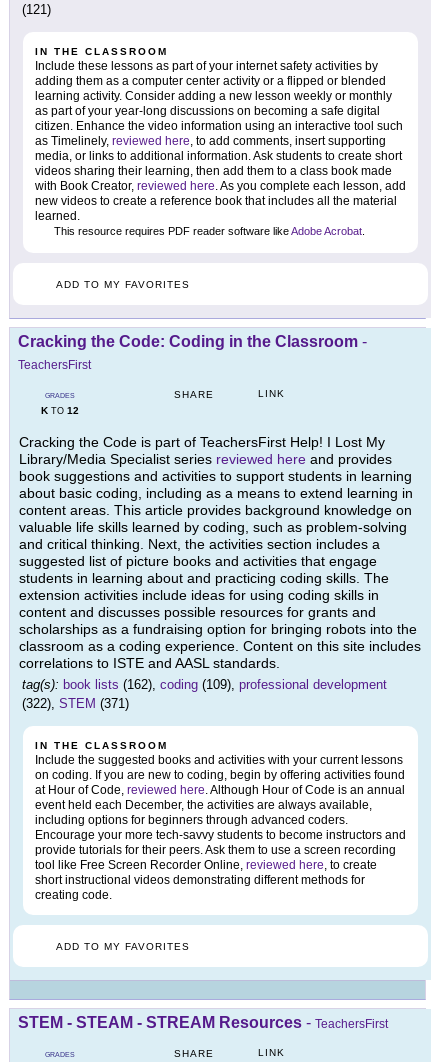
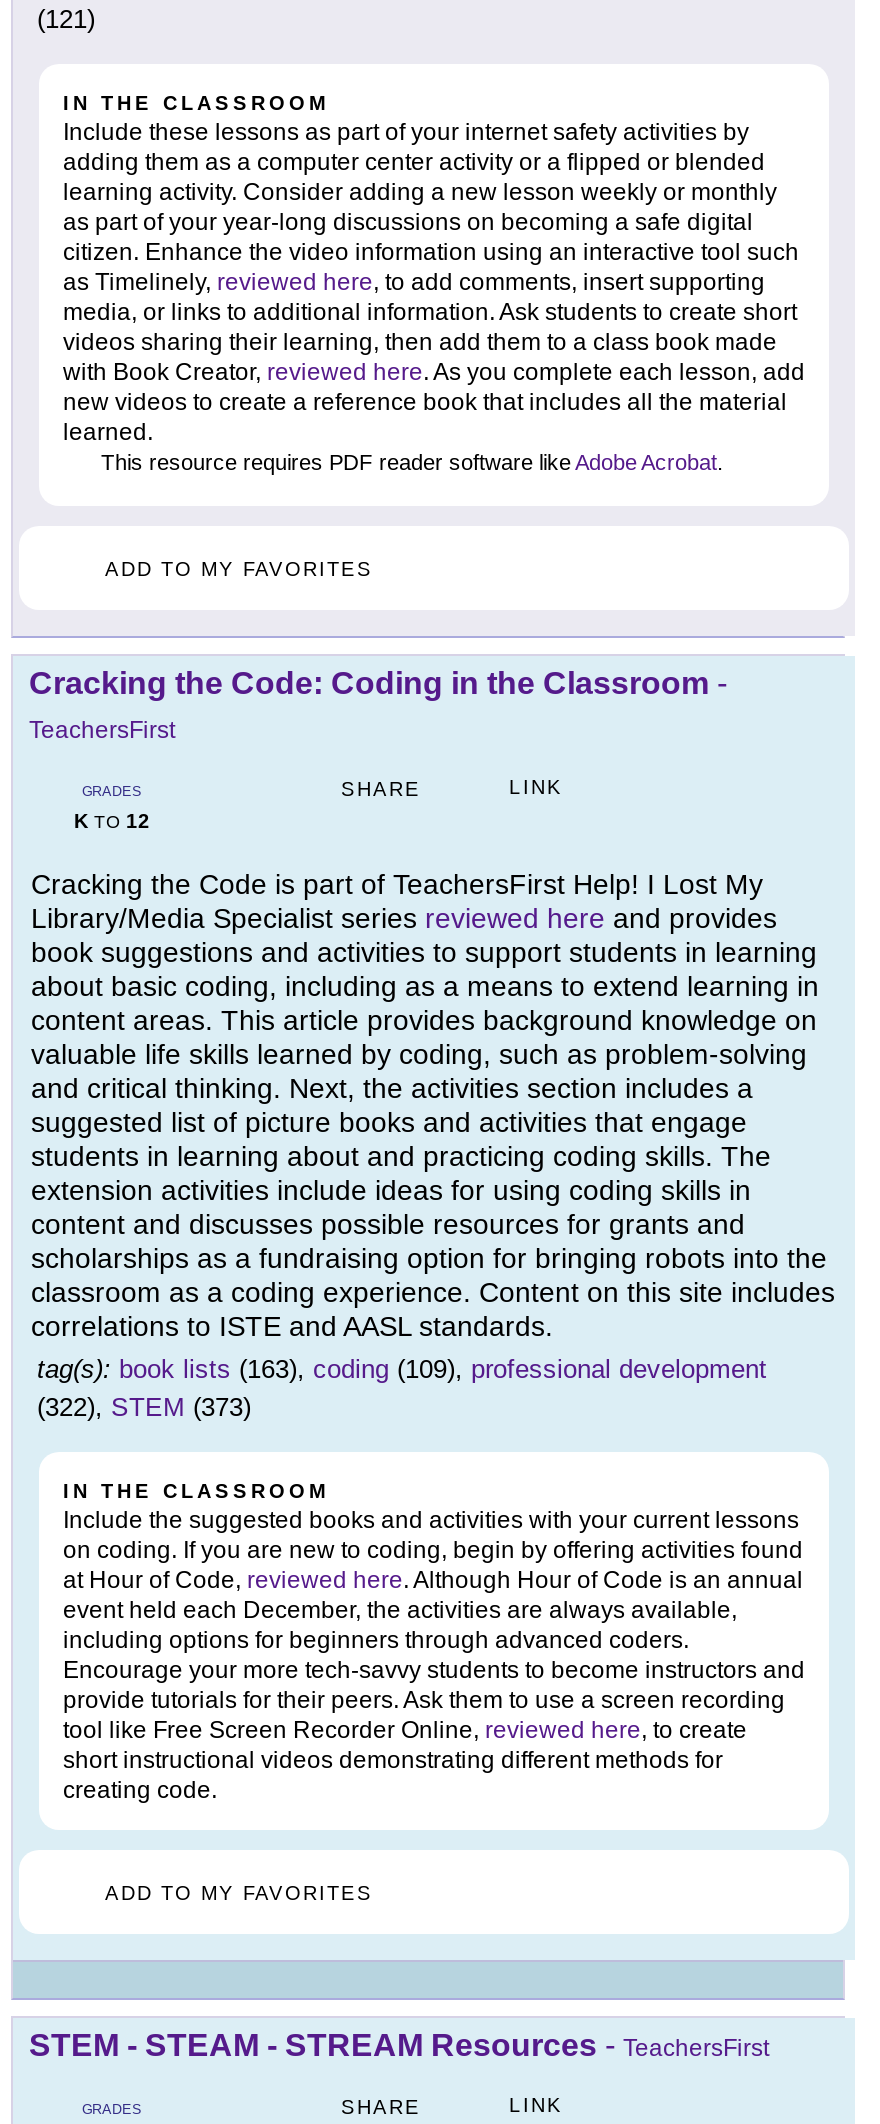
[22,677,387,692] tag(s): book lists (162), coding (109), professional development -> [37,1353,767,1383] tag(s): book lists (163), coding (109), professional development
[22,696,129,711] (322), STEM (371) -> [37,1391,251,1421] (322), STEM (373)

